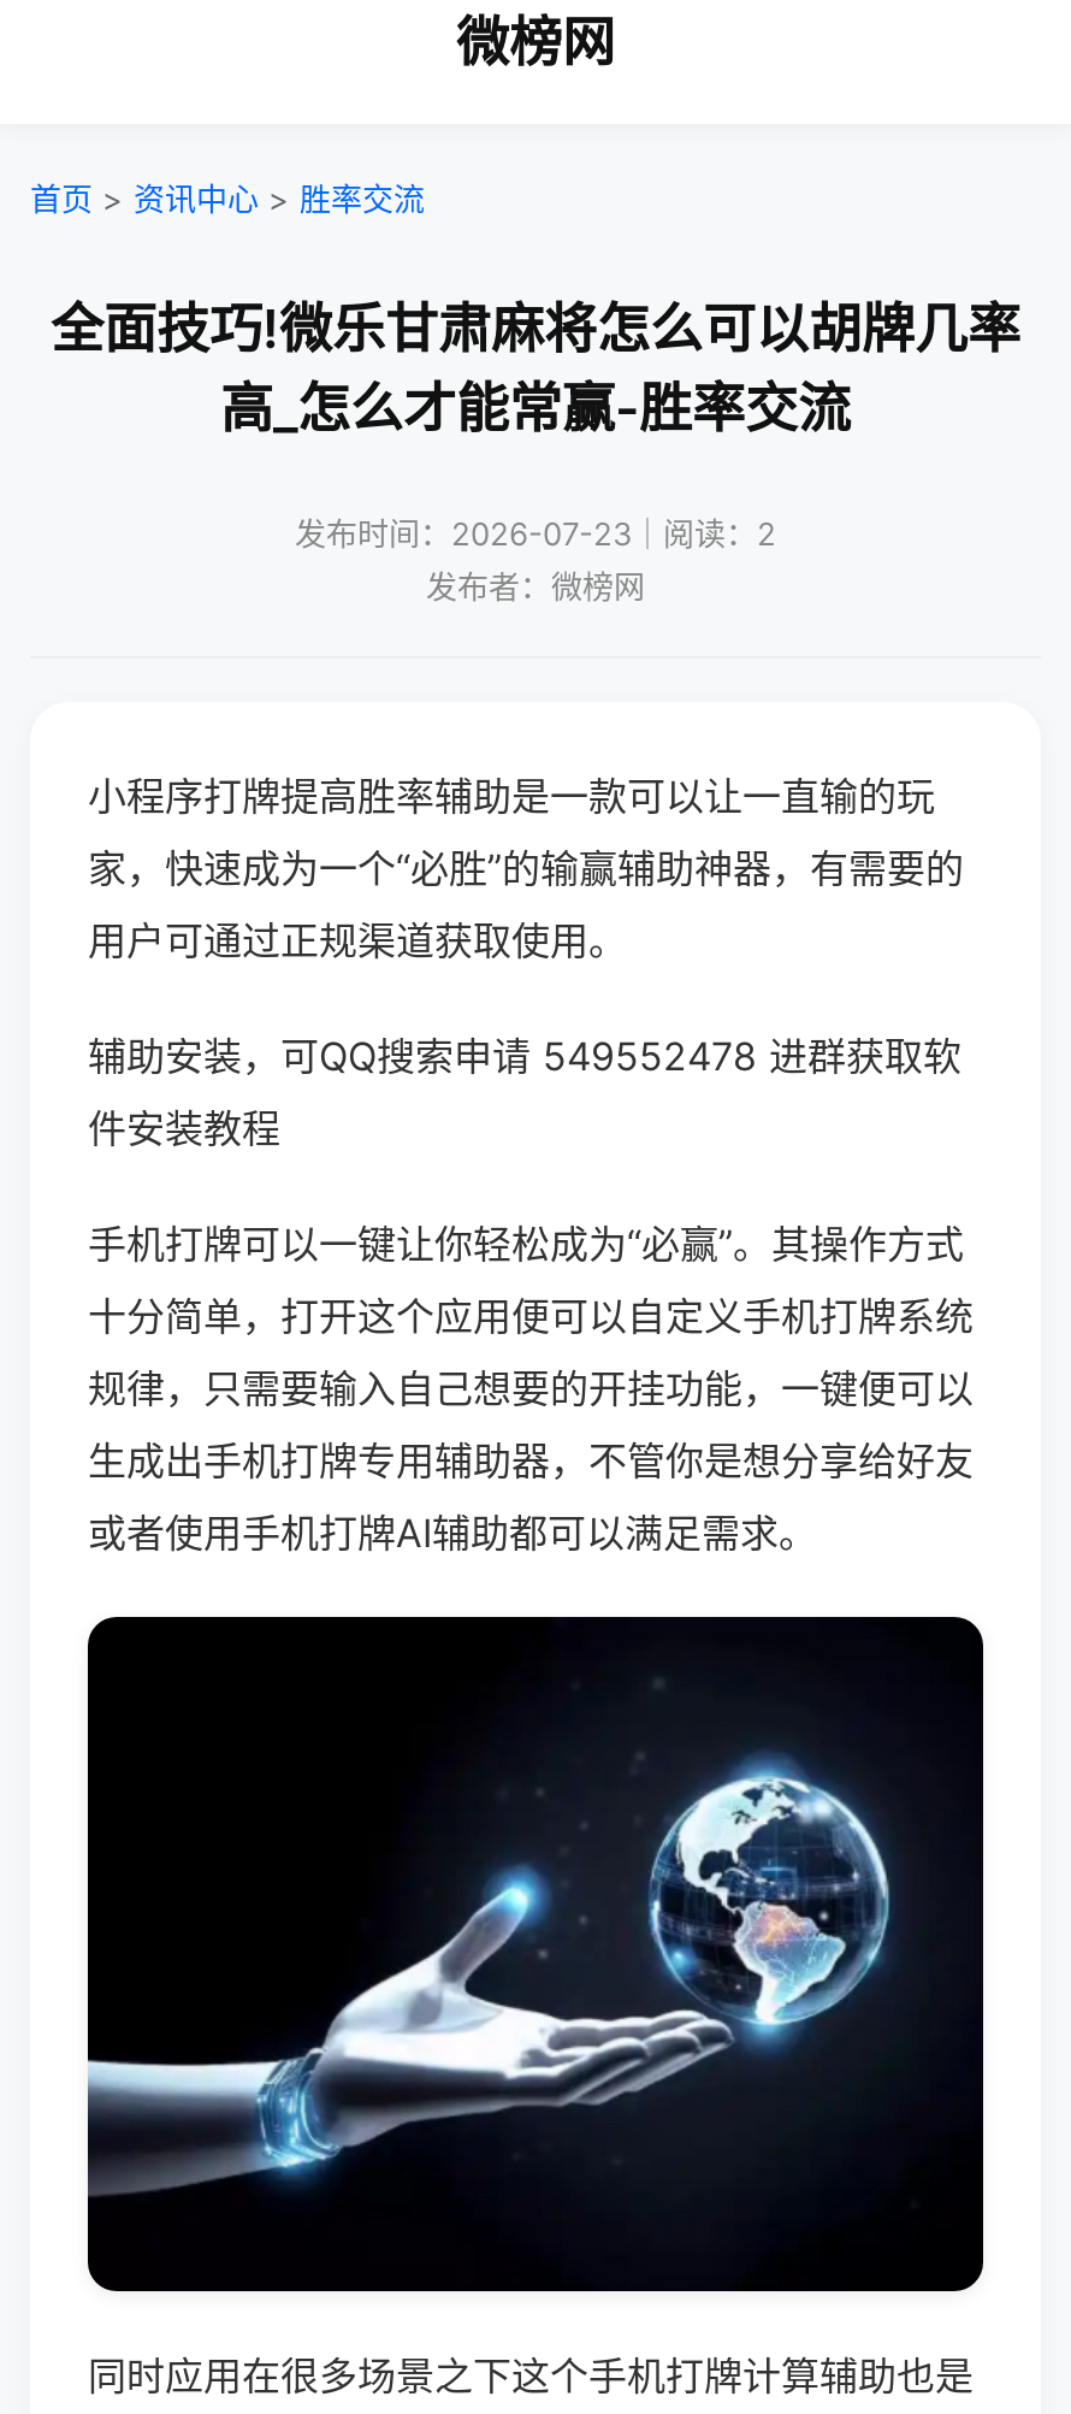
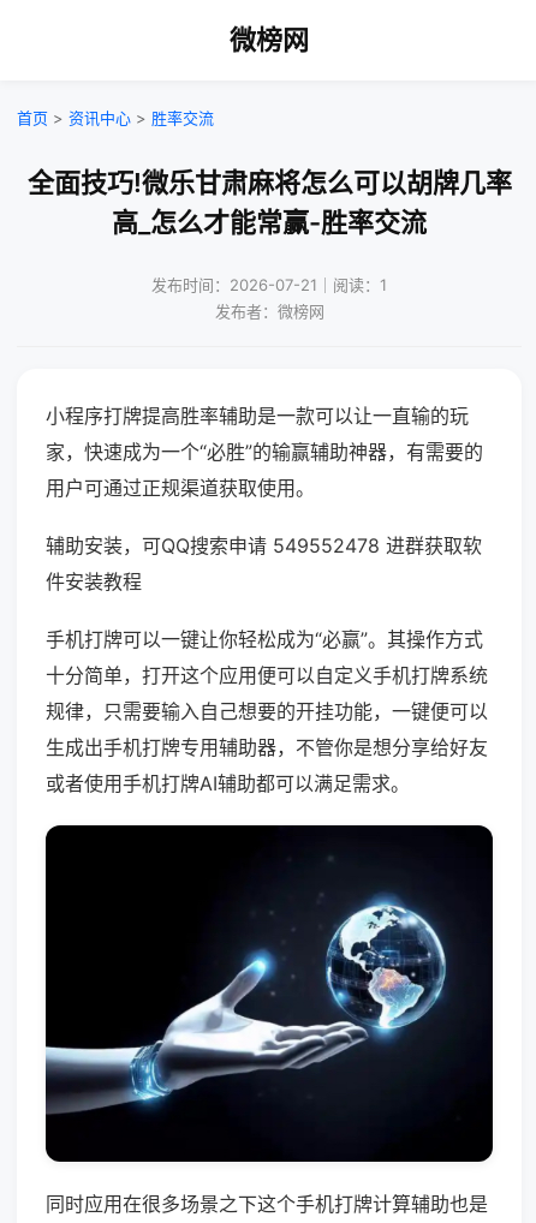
[295,514,776,553] 发布时间：2026-07-23｜阅读：2 -> [151,275,387,294] 发布时间：2026-07-21｜阅读：1

